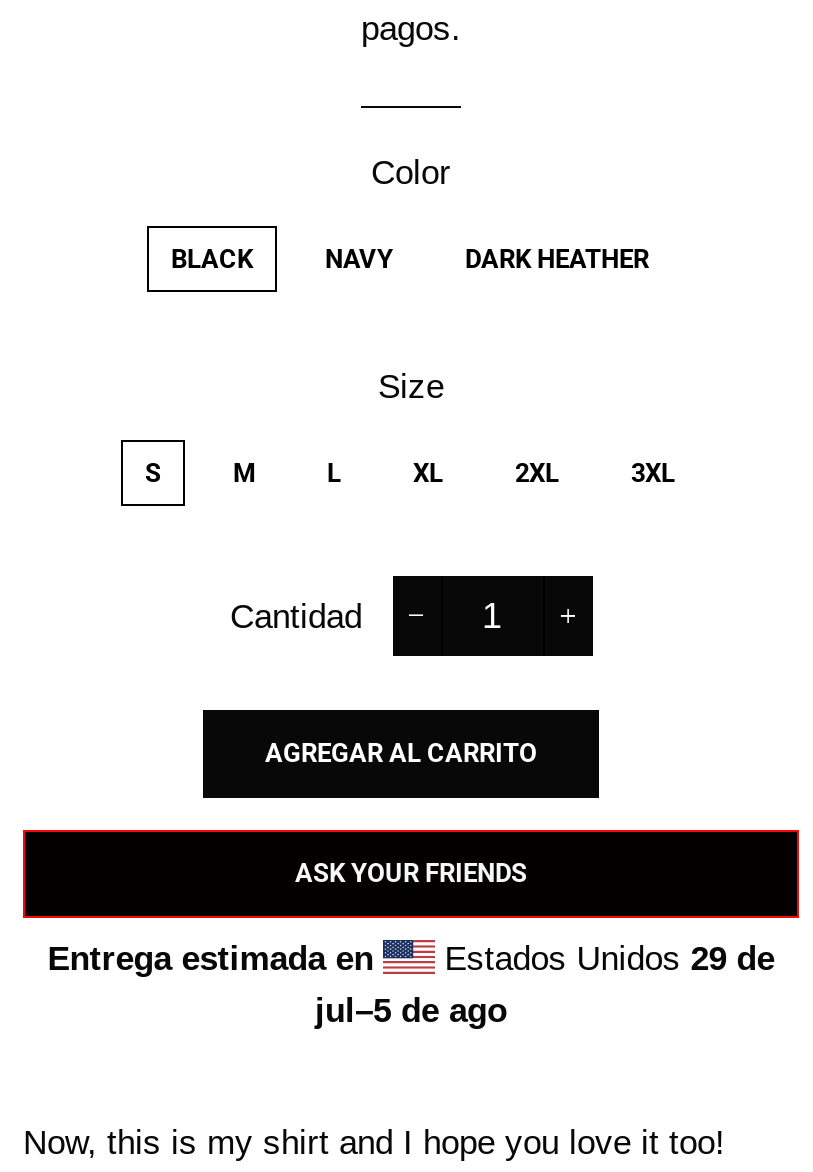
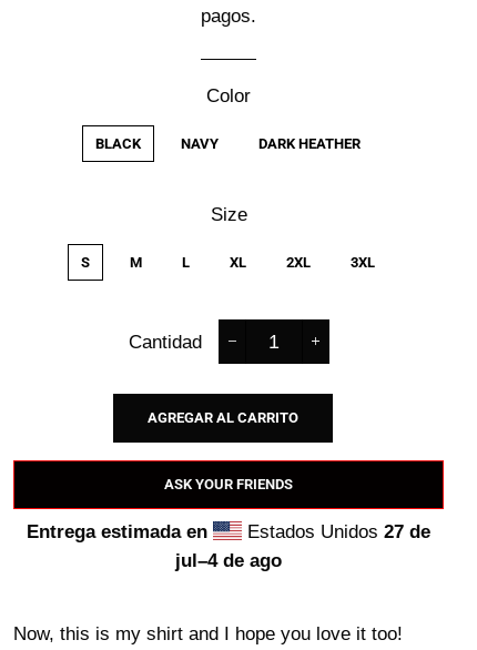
[435,941,775,979] Estados Unidos 29 de -> [242,522,430,543] Estados Unidos 27 de
[315,993,507,1031] jul–5 de ago -> [175,551,282,572] jul–4 de ago

